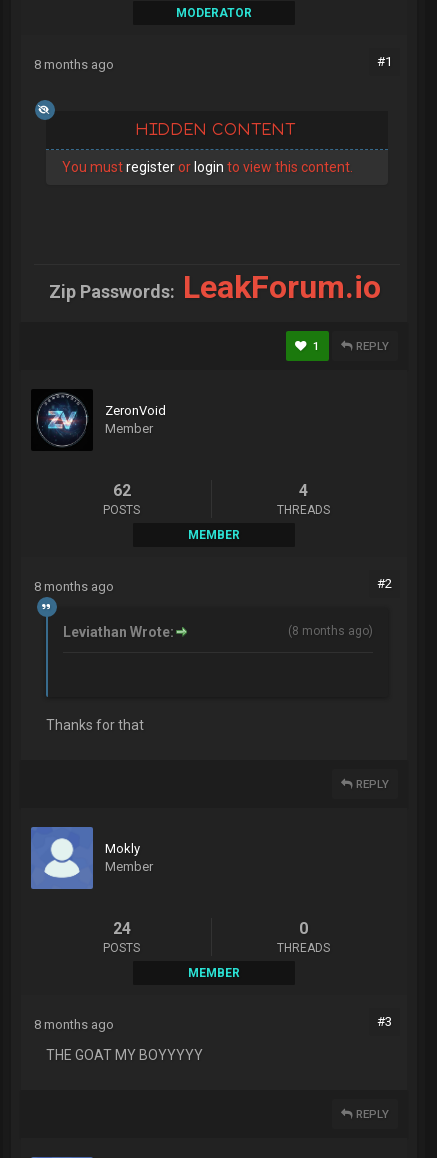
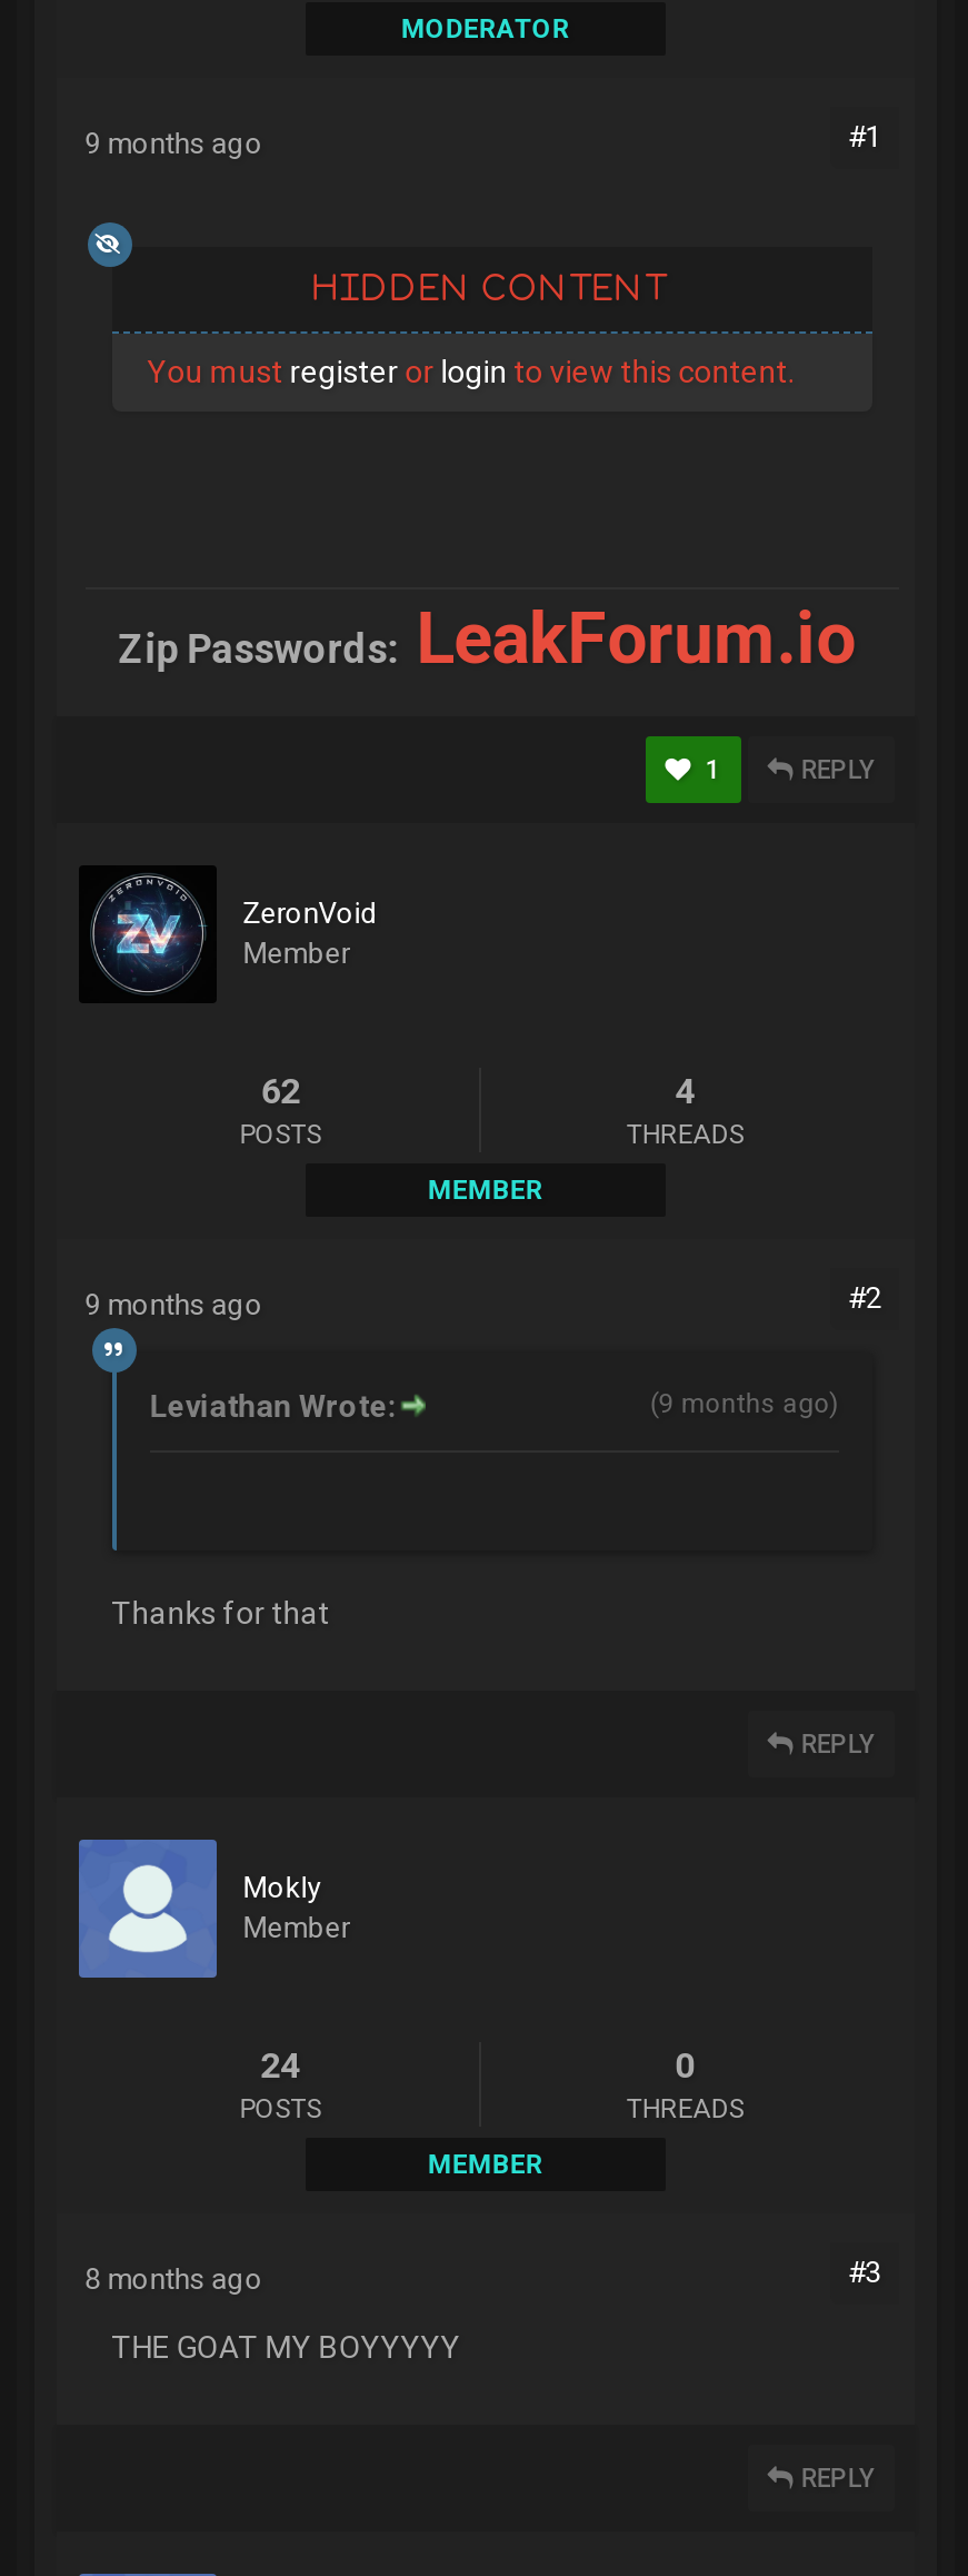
[34,57,114,72] 8 months ago -> [85,127,263,160] 9 months ago
[34,579,114,594] 8 months ago -> [85,1288,263,1321] 9 months ago
[288,624,373,638] (8 months ago) -> [649,1388,838,1419] (9 months ago)

